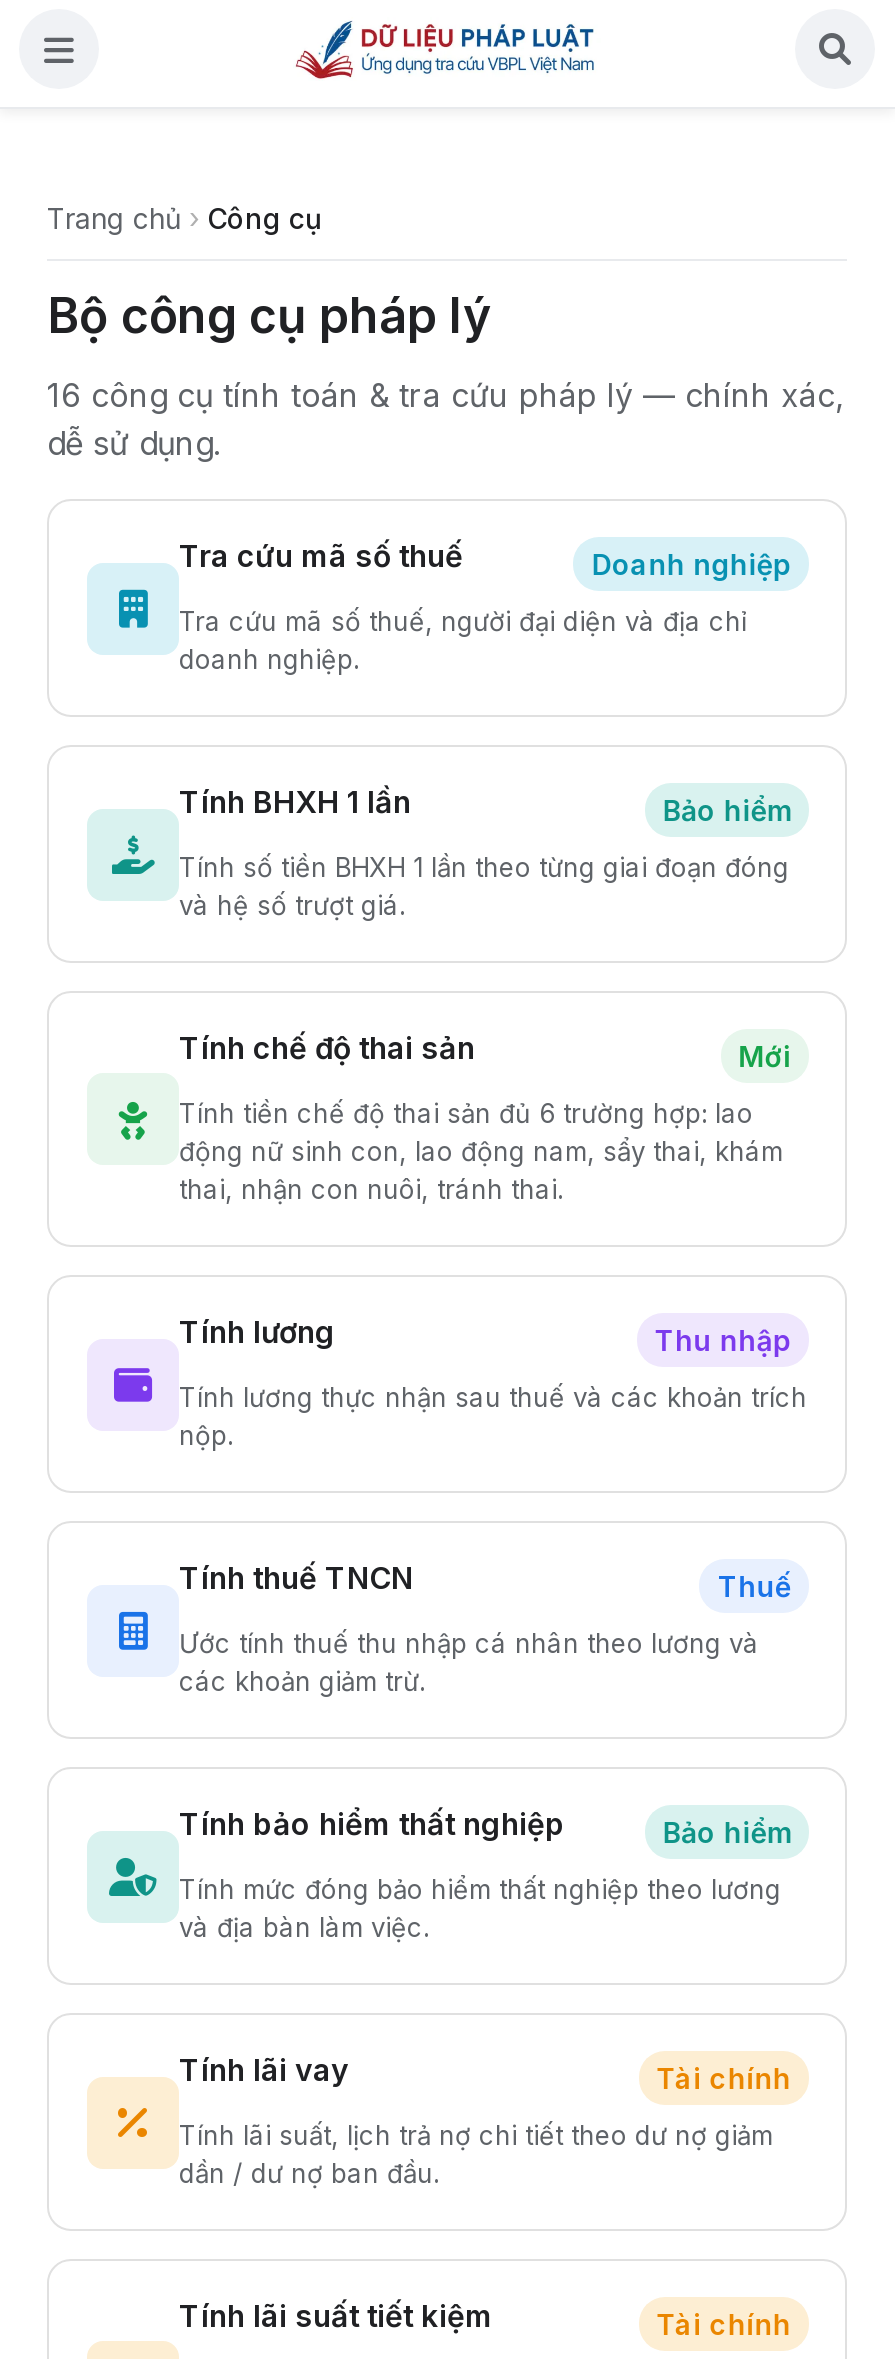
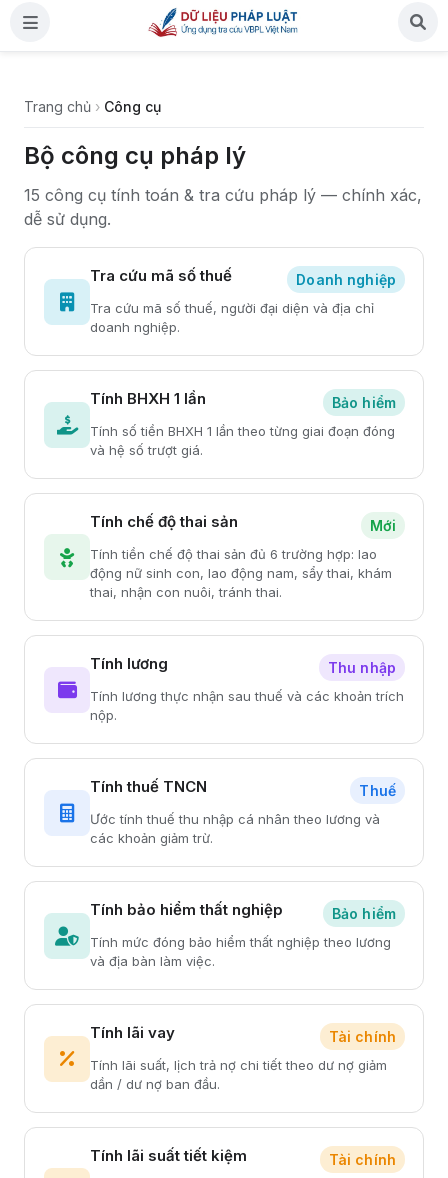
[47,375,845,415] 16 công cụ tính toán & tra cứu pháp lý — chính xác, -> [24,185,422,205] 15 công cụ tính toán & tra cứu pháp lý — chính xác,

